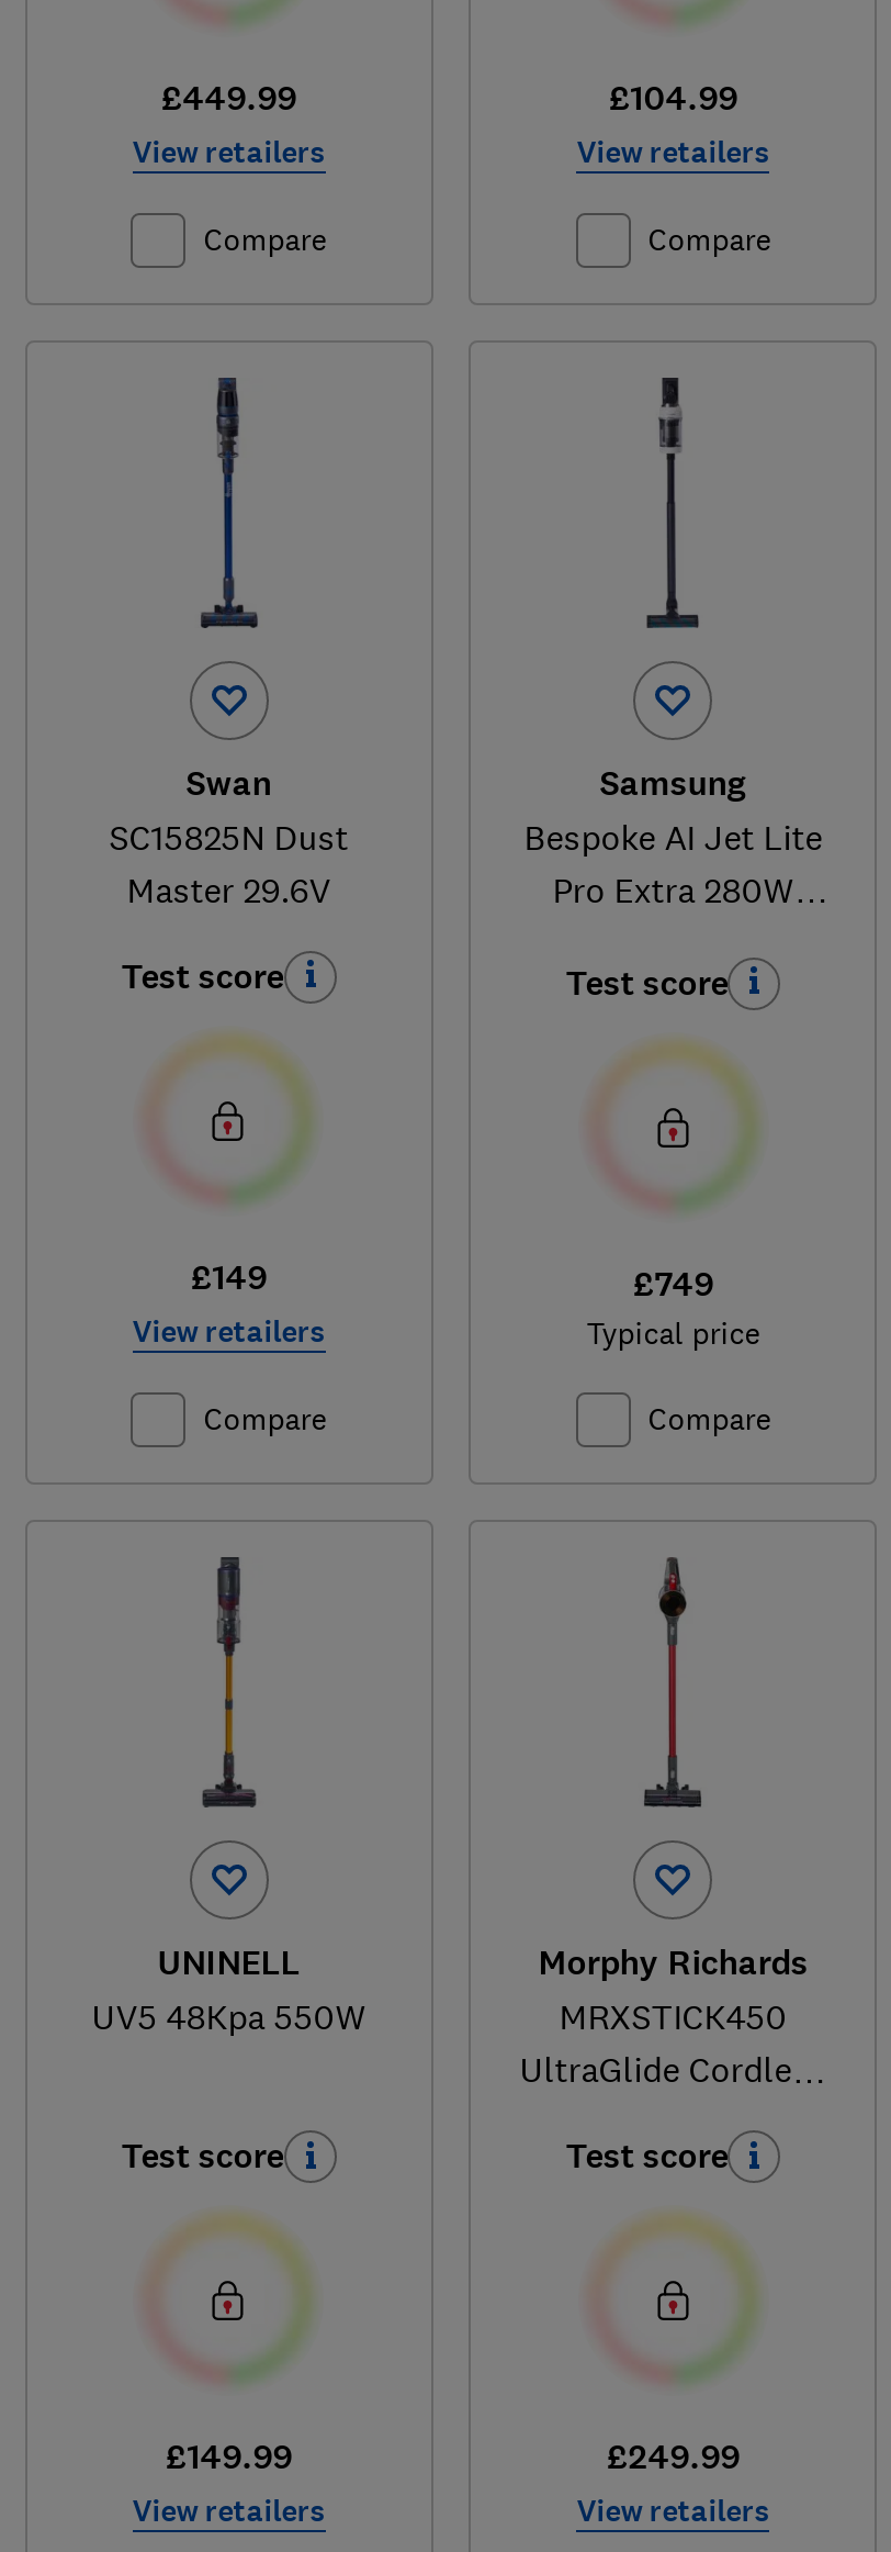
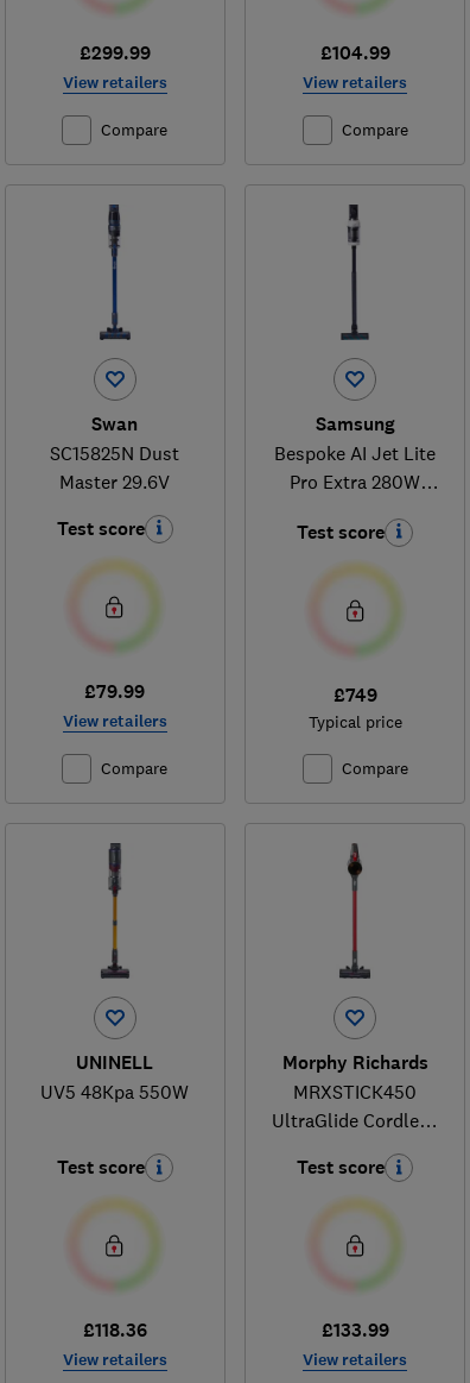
[161,74,297,120] £449.99 -> [79,40,150,65] £299.99
[190,1254,267,1300] £149 -> [85,679,145,704] £79.99
[165,2434,293,2480] £149.99 -> [83,1318,147,1343] £118.36
[606,2434,740,2480] £249.99 -> [321,1318,389,1343] £133.99

